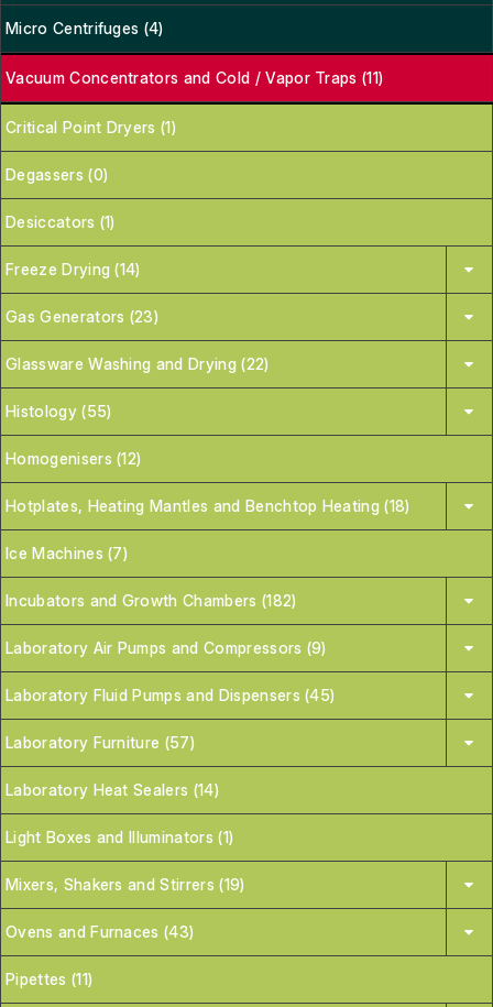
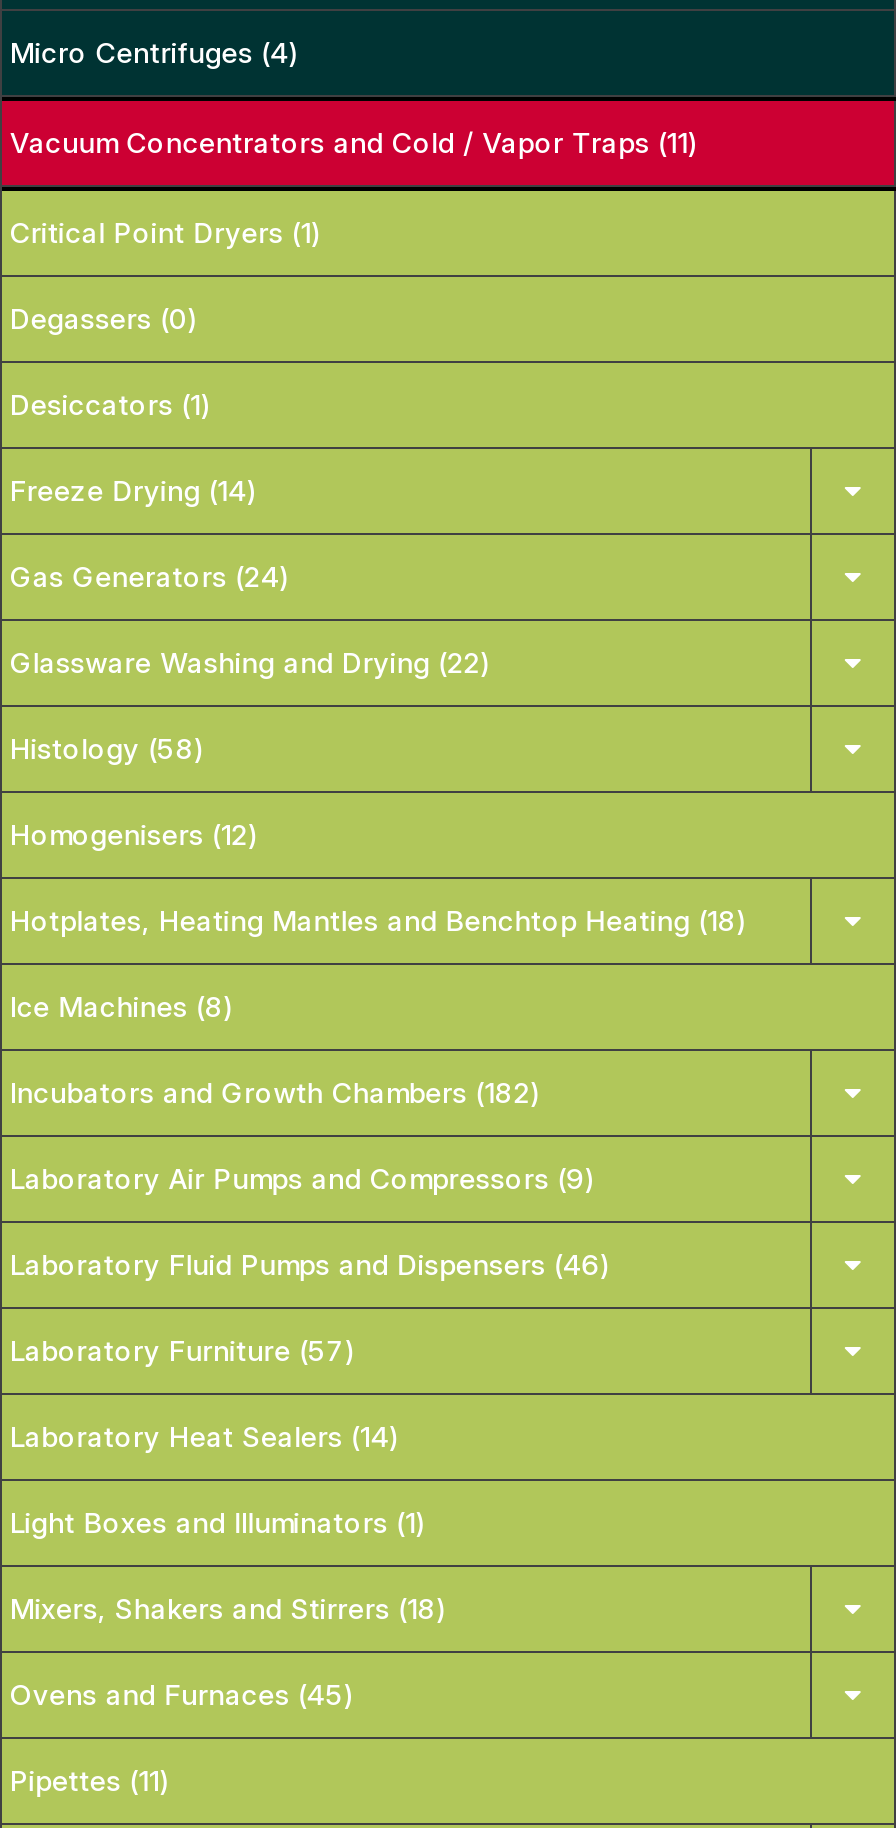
[6,307,159,326] Gas Generators (23) -> [10,559,288,593] Gas Generators (24)
[6,402,112,420] Histology (55) -> [10,731,203,765] Histology (58)
[6,544,128,562] Ice Machines (7) -> [10,989,232,1023] Ice Machines (8)
[6,686,335,704] Laboratory Fluid Pumps and Dispensers (45) -> [10,1247,609,1281] Laboratory Fluid Pumps and Dispensers (46)
[6,875,245,894] Mixers, Shakers and Stirrers (19) -> [10,1591,445,1625] Mixers, Shakers and Stirrers (18)
[6,922,194,941] Ovens and Furnaces (43) -> [10,1677,353,1711] Ovens and Furnaces (45)

